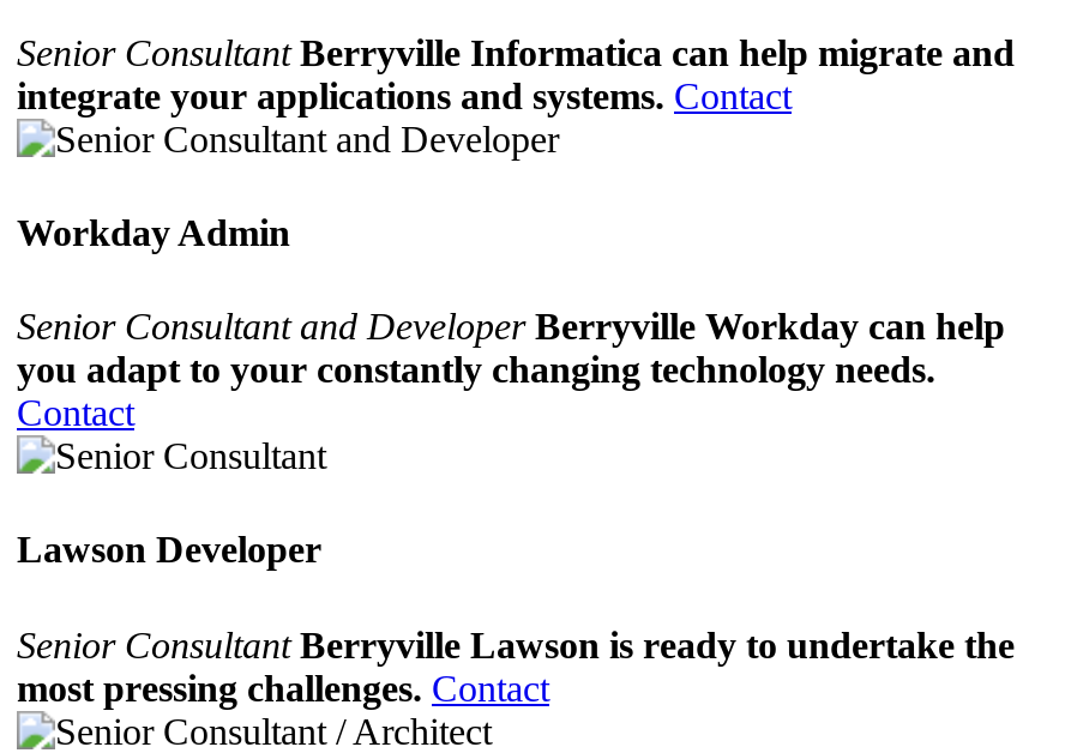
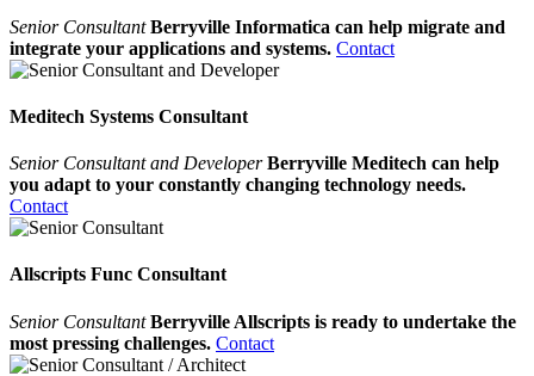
[17,212,290,253] Workday Admin -> [10,106,248,126] Meditech Systems Consultant
[17,306,1005,347] Senior Consultant and Developer Berryville Workday can help -> [10,153,499,173] Senior Consultant and Developer Berryville Meditech can help
[17,530,321,571] Lawson Developer -> [10,264,226,285] Allscripts Func Consultant
[17,624,1015,665] Senior Consultant Berryville Lawson is ready to undertake the -> [10,311,516,331] Senior Consultant Berryville Allscripts is ready to undertake the

